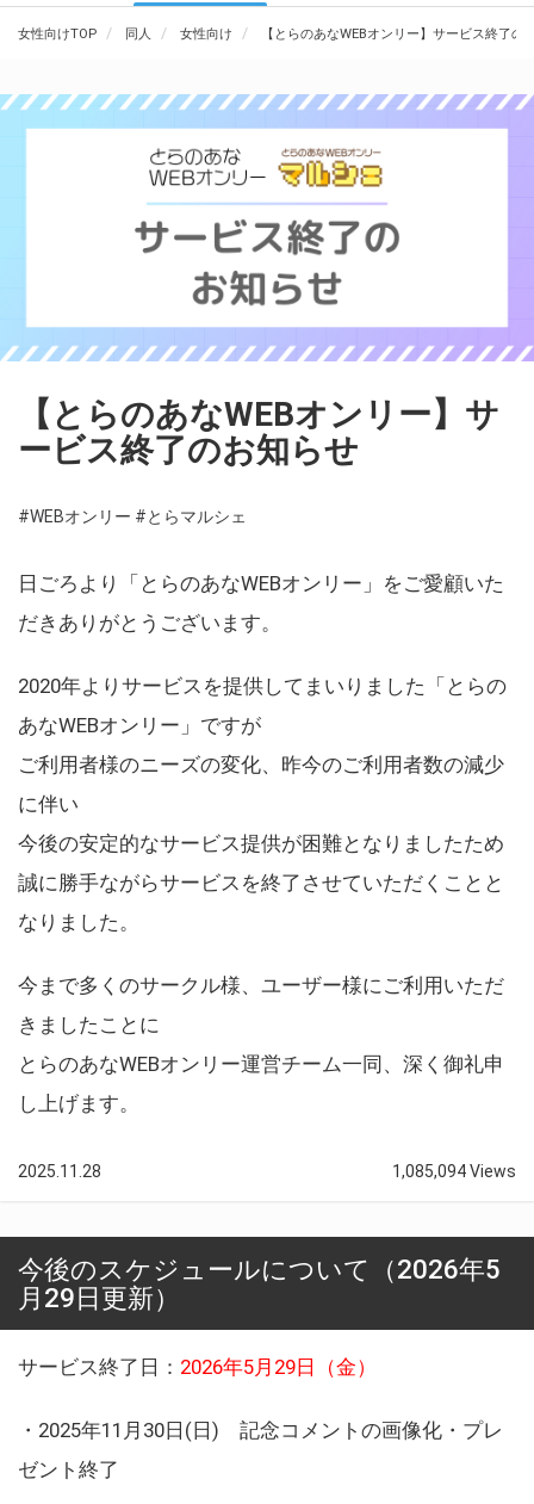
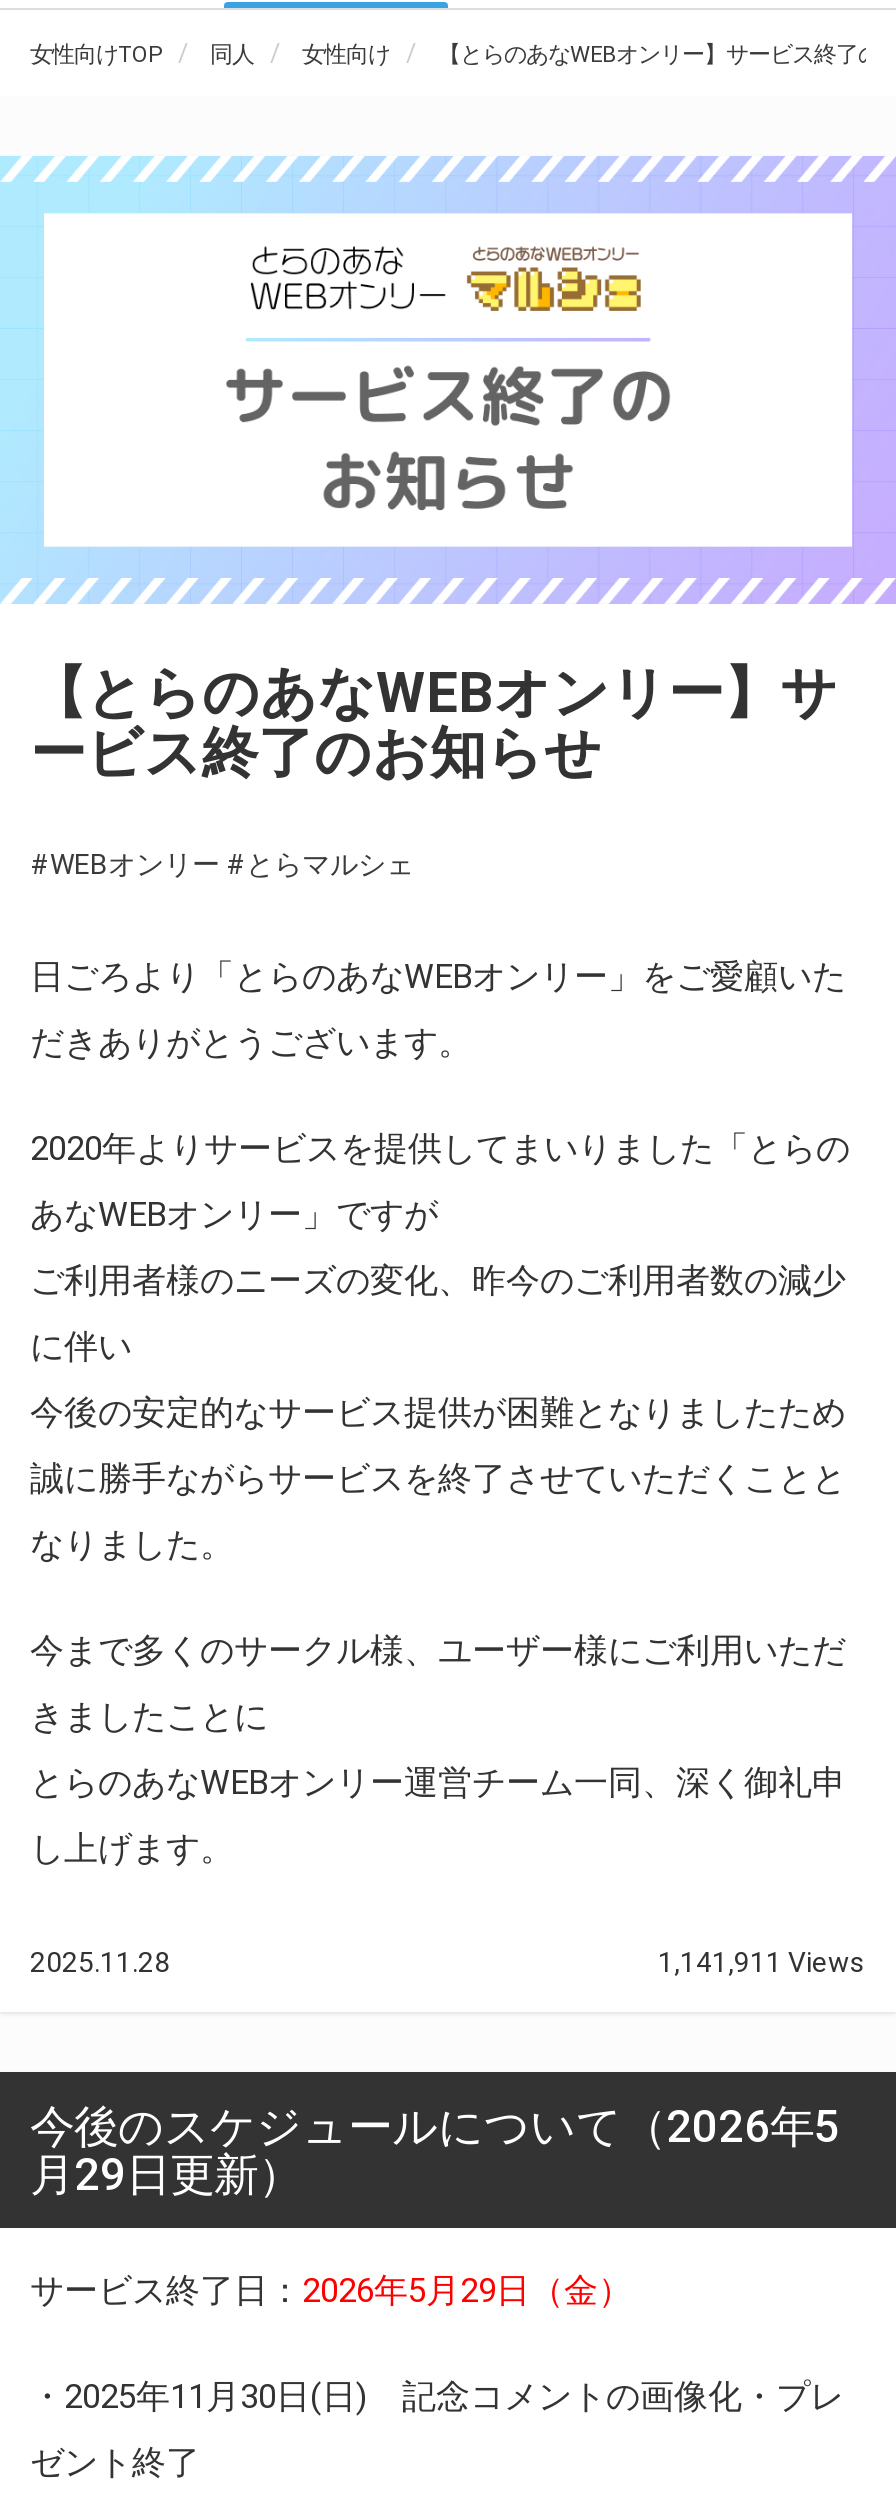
[392,1161,516,1181] 1,085,094 Views -> [658,1946,866,1978] 1,141,911 Views

